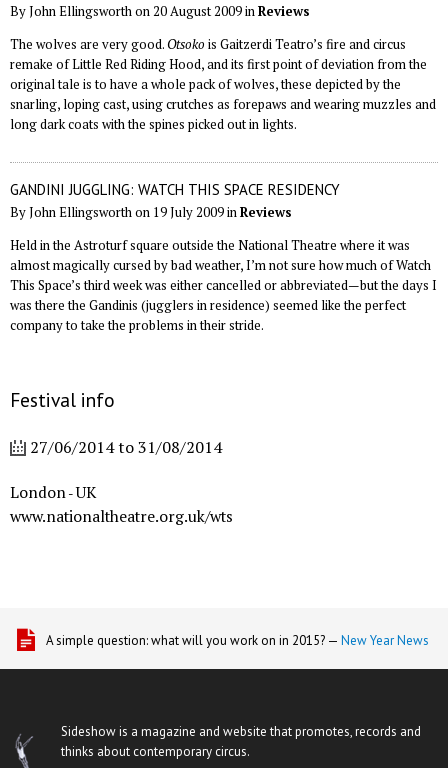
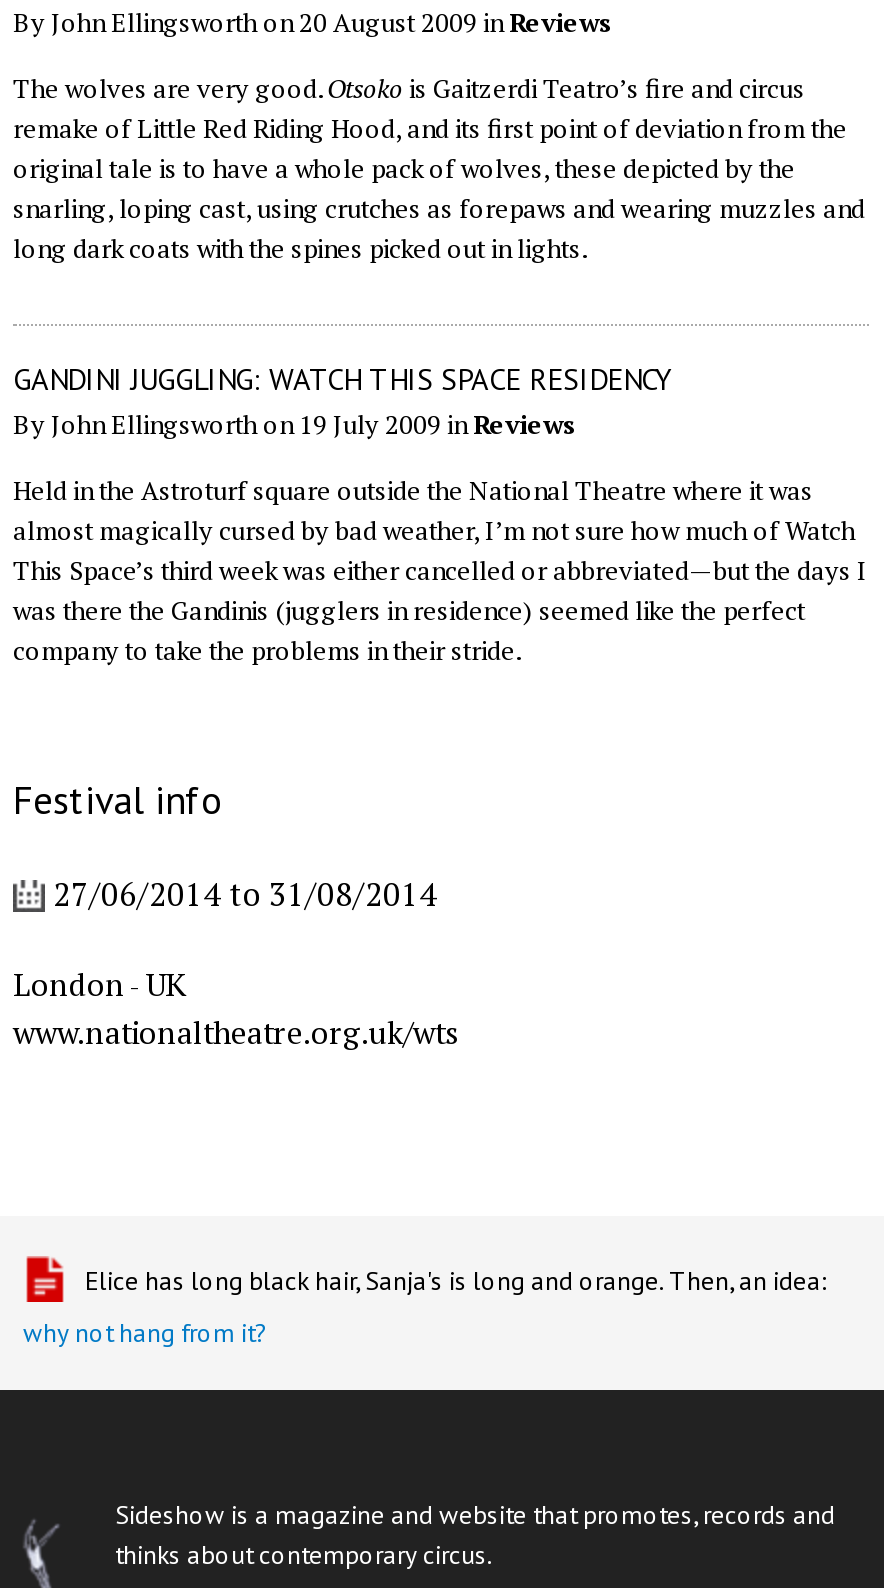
[46,632,429,649] A simple question: what will you work on in 2015? — New Year News -> [23,1264,825,1350] Elice has long black hair, Sanja's is long and orange. Then, an idea: | why not hang from it?

